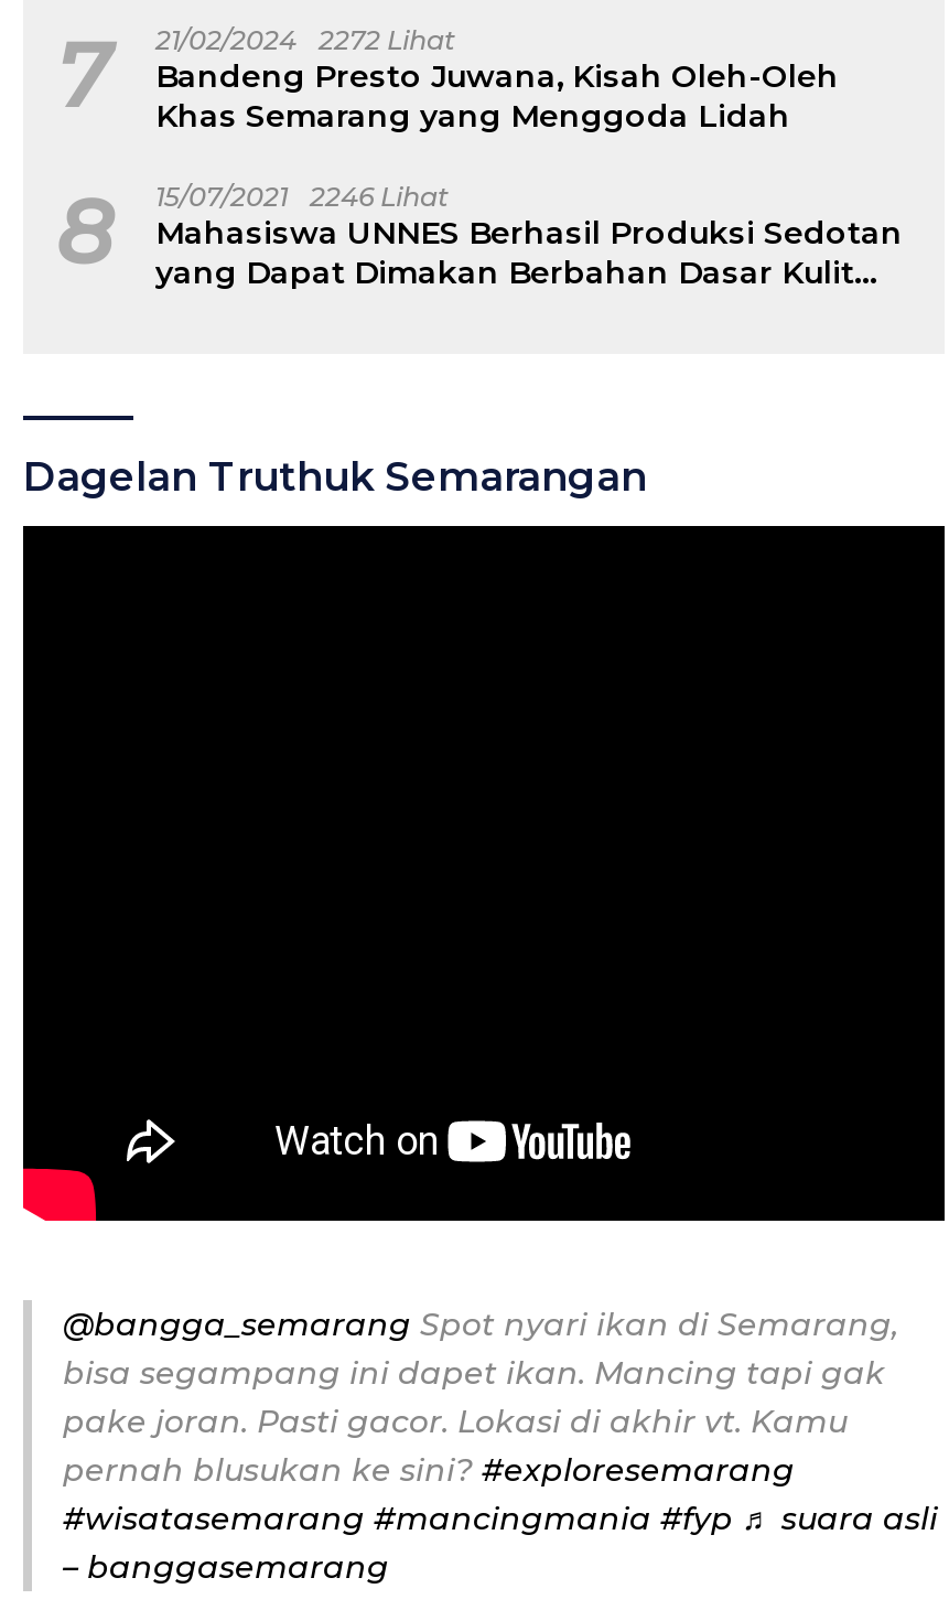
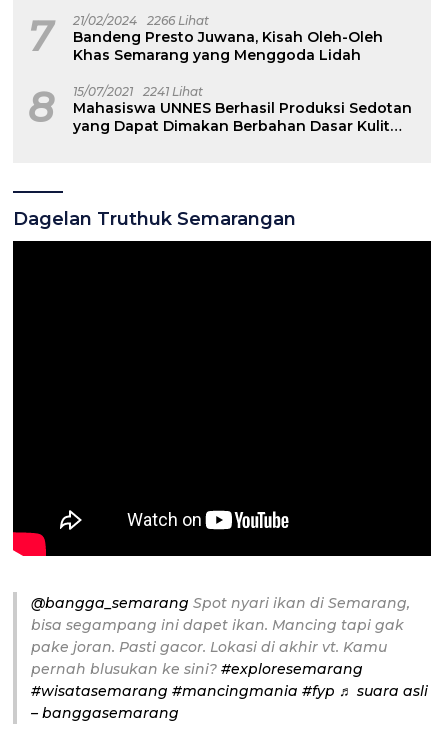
[56,21,839,136] 7 21/02/2024 Bandeng Presto Juwana, Kisah Oleh-Oleh Khas Semarang yang Menggoda Lidah 2272 Lihat -> [28,12,383,64] 7 21/02/2024 Bandeng Presto Juwana, Kisah Oleh-Oleh Khas Semarang yang Menggoda Lidah 2266 Lihat
[56,178,903,292] 8 15/07/2021 Mahasiswa UNNES Berhasil Produksi Sedotan yang Dapat Dimakan Berbahan Dasar Kulit 2246 Lihat -> [28,83,412,135] 8 15/07/2021 Mahasiswa UNNES Berhasil Produksi Sedotan yang Dapat Dimakan Berbahan Dasar Kulit 2241 Lihat

